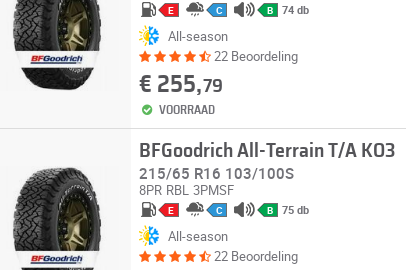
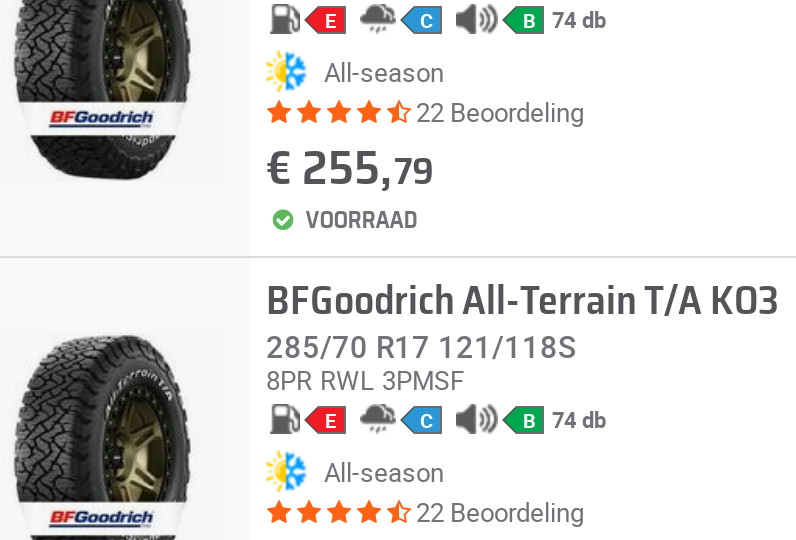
[139,163,294,199] 215/65 R16 103/100S | 8PR RBL 3PMSF -> [266,326,576,398] 285/70 R17 121/118S | 8PR RWL 3PMSF
[267,202,309,217] B 75 db -> [523,404,606,434] B 74 db

